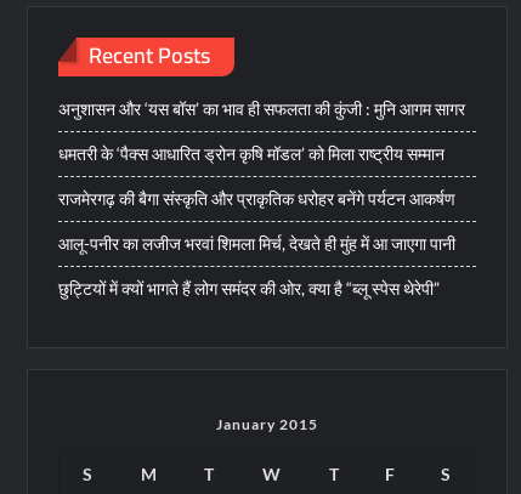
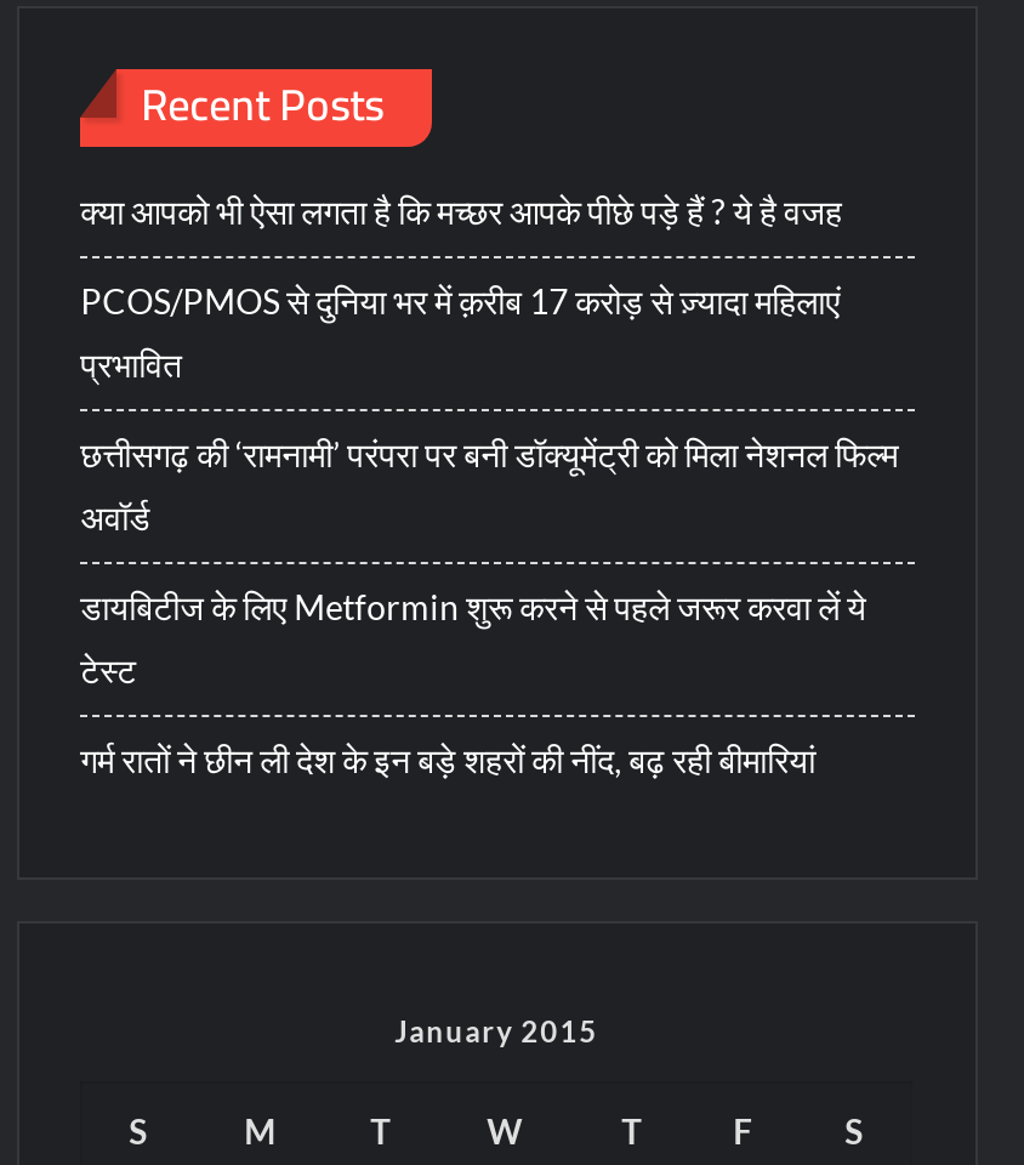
[58,98,465,298] अनुशासन और ‘यस बॉस’ का भाव ही सफलता की कुंजी : मुनि आगम सागर | धमतरी के ‘पैक्स आधारित ड्रोन कृषि मॉडल’ को मिला राष्ट्रीय सम्मान | राजमेरगढ़ की बैगा संस्कृति और प्राकृतिक धरोहर बनेंगे पर्यटन आकर्षण | आलू-पनीर का लजीज भरवां शिमला मिर्च, देखते ही मुंह में आ जाएगा पानी | छुट्टियों में क्यों भागते हैं लोग समंदर की ओर, क्या है “ब्लू स्पेस थेरेपी” -> [80,189,898,779] क्या आपको भी ऐसा लगता है कि मच्छर आपके पीछे पड़े हैं ? ये है वजह | PCOS/PMOS से दुनिया भर में क़रीब 17 करोड़ से ज़्यादा महिलाएं | प्रभावित | छत्तीसगढ़ की ‘रामनामी’ परंपरा पर बनी डॉक्यूमेंट्री को मिला नेशनल फिल्म | अवॉर्ड | डायबिटीज के लिए Metformin शुरू करने से पहले जरूर करवा लें ये | टेस्ट | गर्म रातों ने छीन ली देश के इन बड़े शहरों की नींद, बढ़ रही बीमारियां

